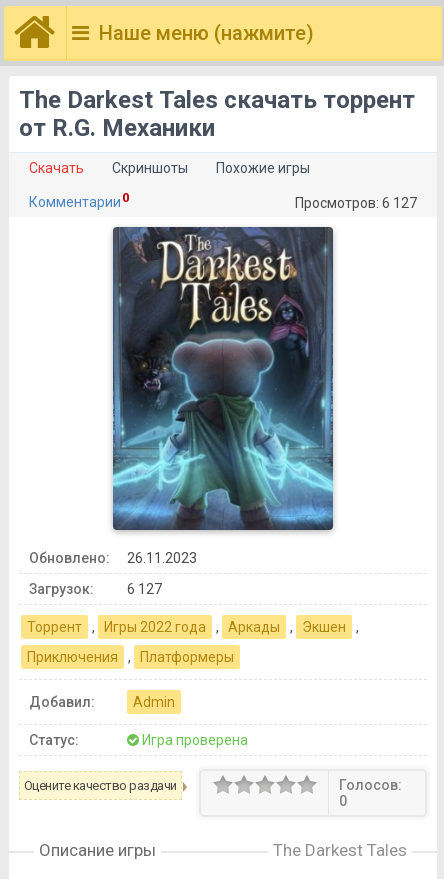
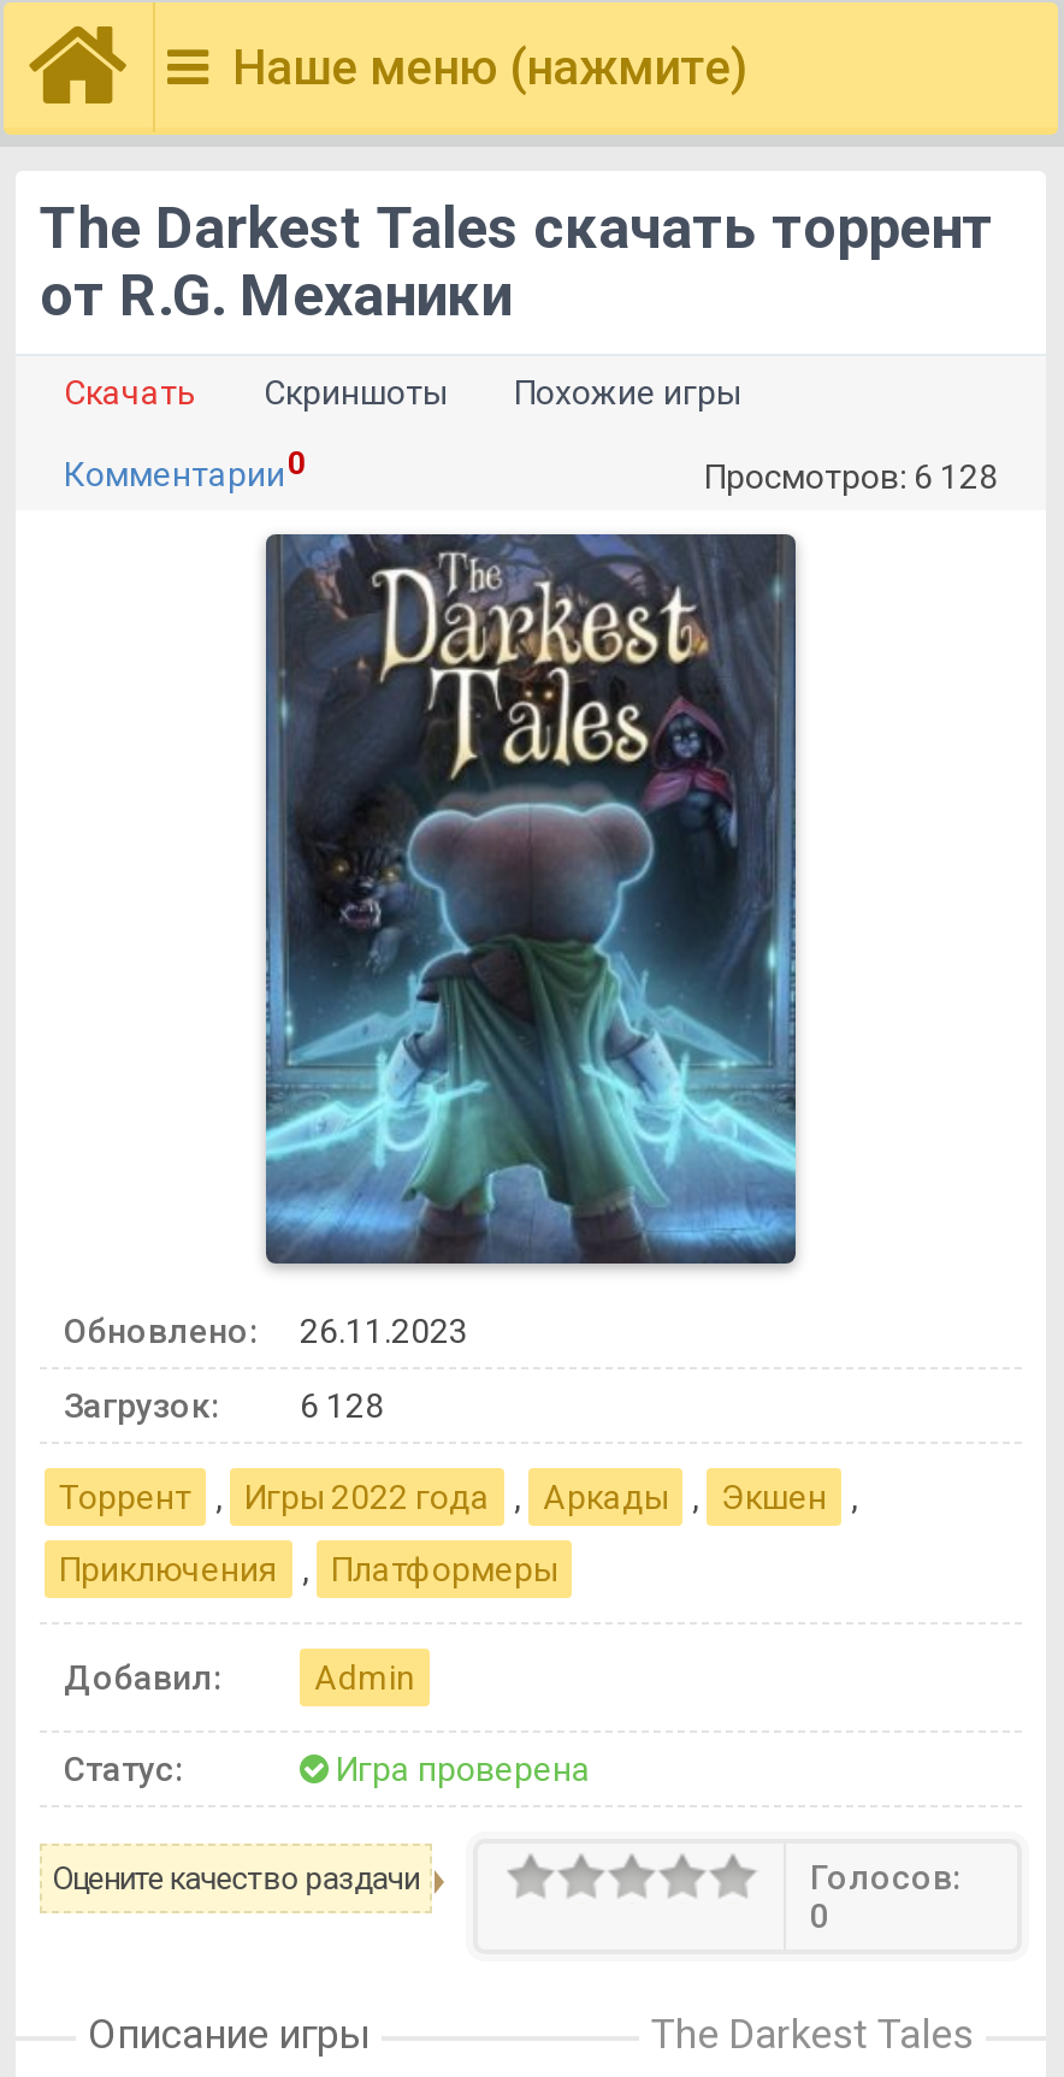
[295,195,417,211] Просмотров: 6 127 -> [704,457,998,496] Просмотров: 6 128
[29,581,162,597] Загрузок: 6 127 -> [64,1387,384,1425] Загрузок: 6 128

